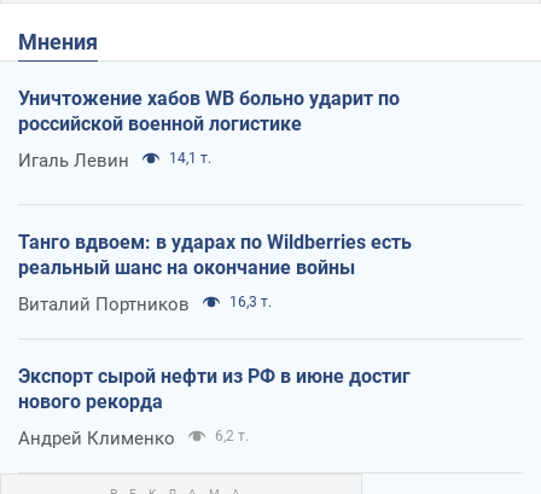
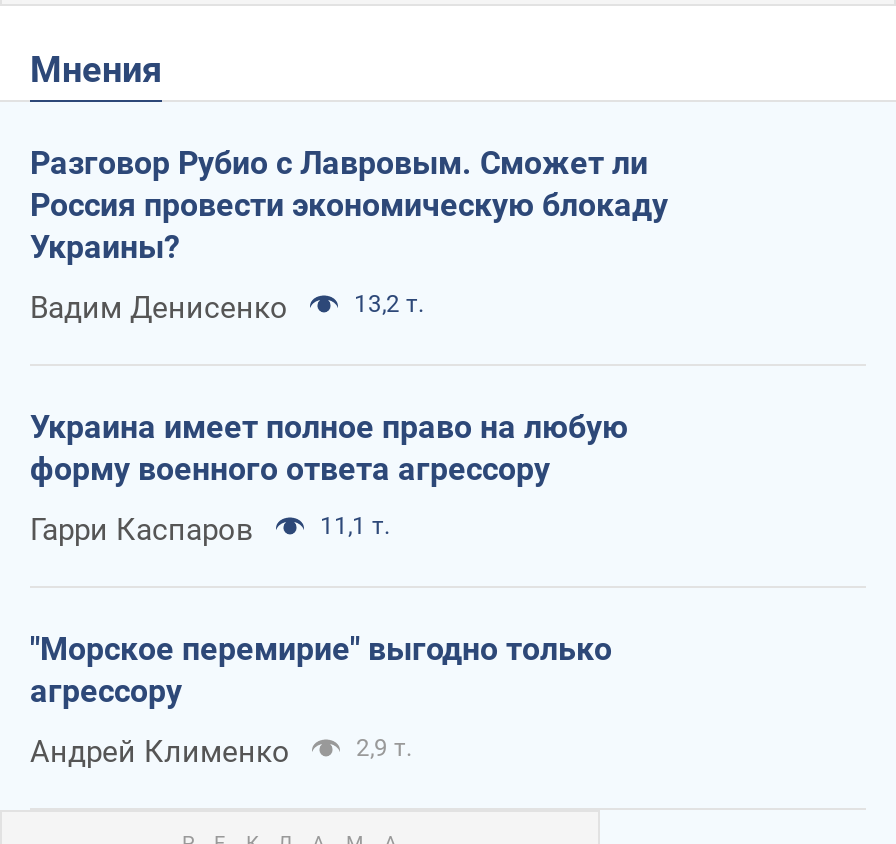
[18,87,400,135] Уничтожение хабов WB больно ударит по | российской военной логистике -> [30,143,668,265] Разговор Рубио с Лавровым. Сможет ли | Россия провести экономическую блокаду | Украины?
[18,149,211,171] Игаль Левин | 14,1 т. -> [30,289,424,325] Вадим Денисенко | 13,2 т.
[18,230,412,279] Танго вдвоем: в ударах по Wildberries есть | реальный шанс на окончание войны -> [30,407,628,487] Украина имеет полное право на любую | форму военного ответа агрессору
[18,293,272,315] Виталий Портников | 16,3 т. -> [30,511,390,547] Гарри Каспаров | 11,1 т.
[18,364,411,413] Экспорт сырой нефти из РФ в июне достиг | нового рекорда -> [30,629,612,709] "Морское перемирие" выгодно только | агрессору
[215,427,249,444] 6,2 т. -> [356,733,412,761] 2,9 т.

